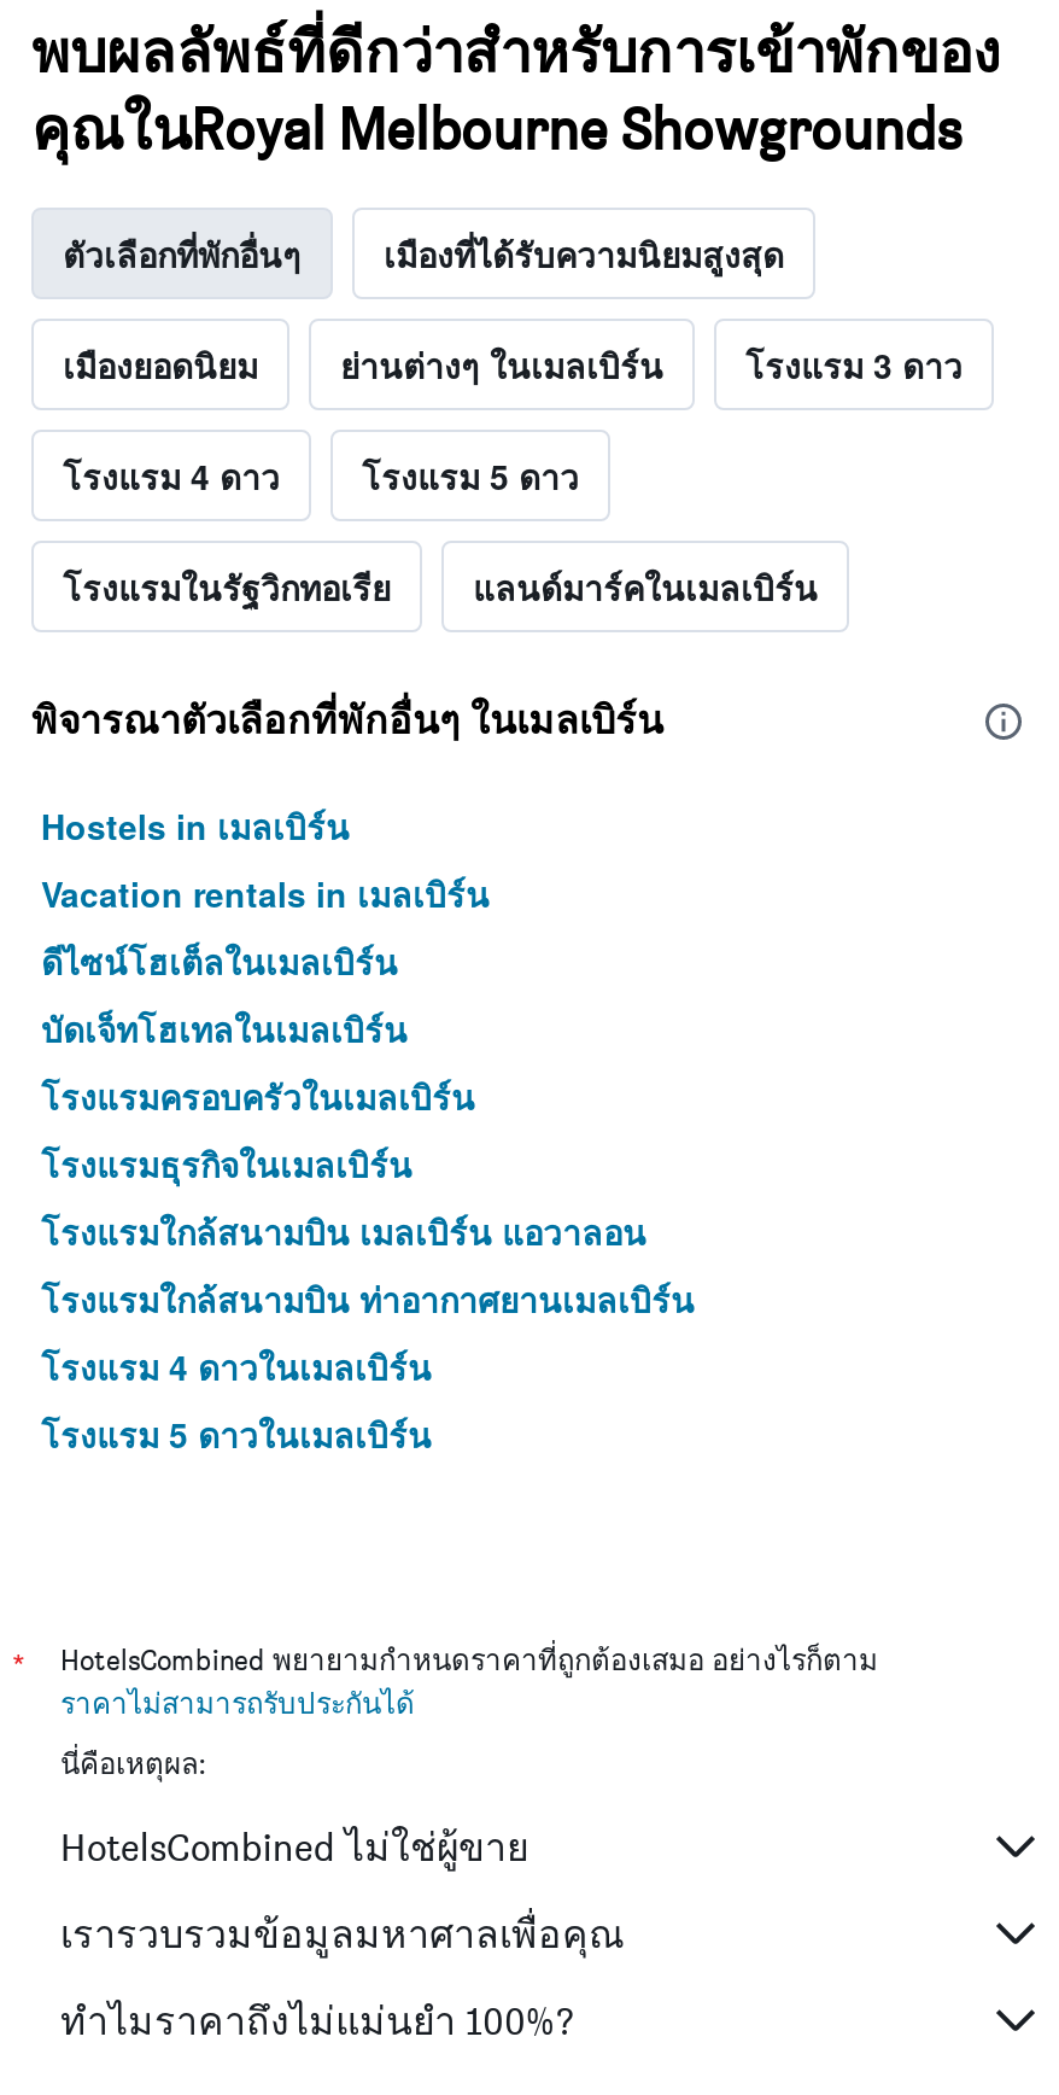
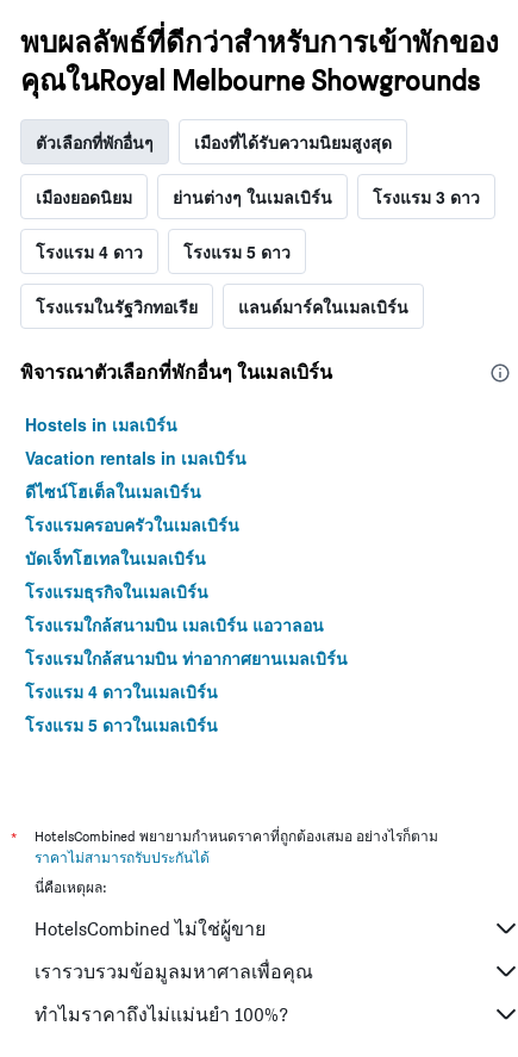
moved [41,1005,408,1053] -> [25,546,206,570]: บัดเจ็ทโฮเทลในเมลเบิร์น
moved [41,1072,475,1120] -> [25,513,239,536]: โรงแรมครอบครัวในเมลเบิร์น

